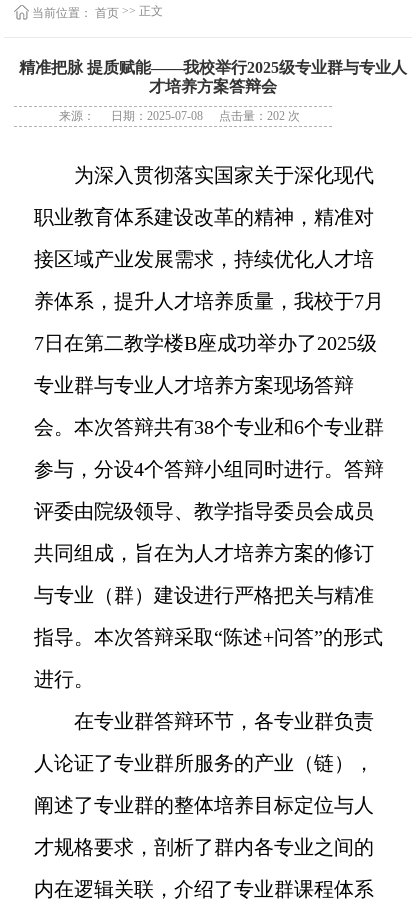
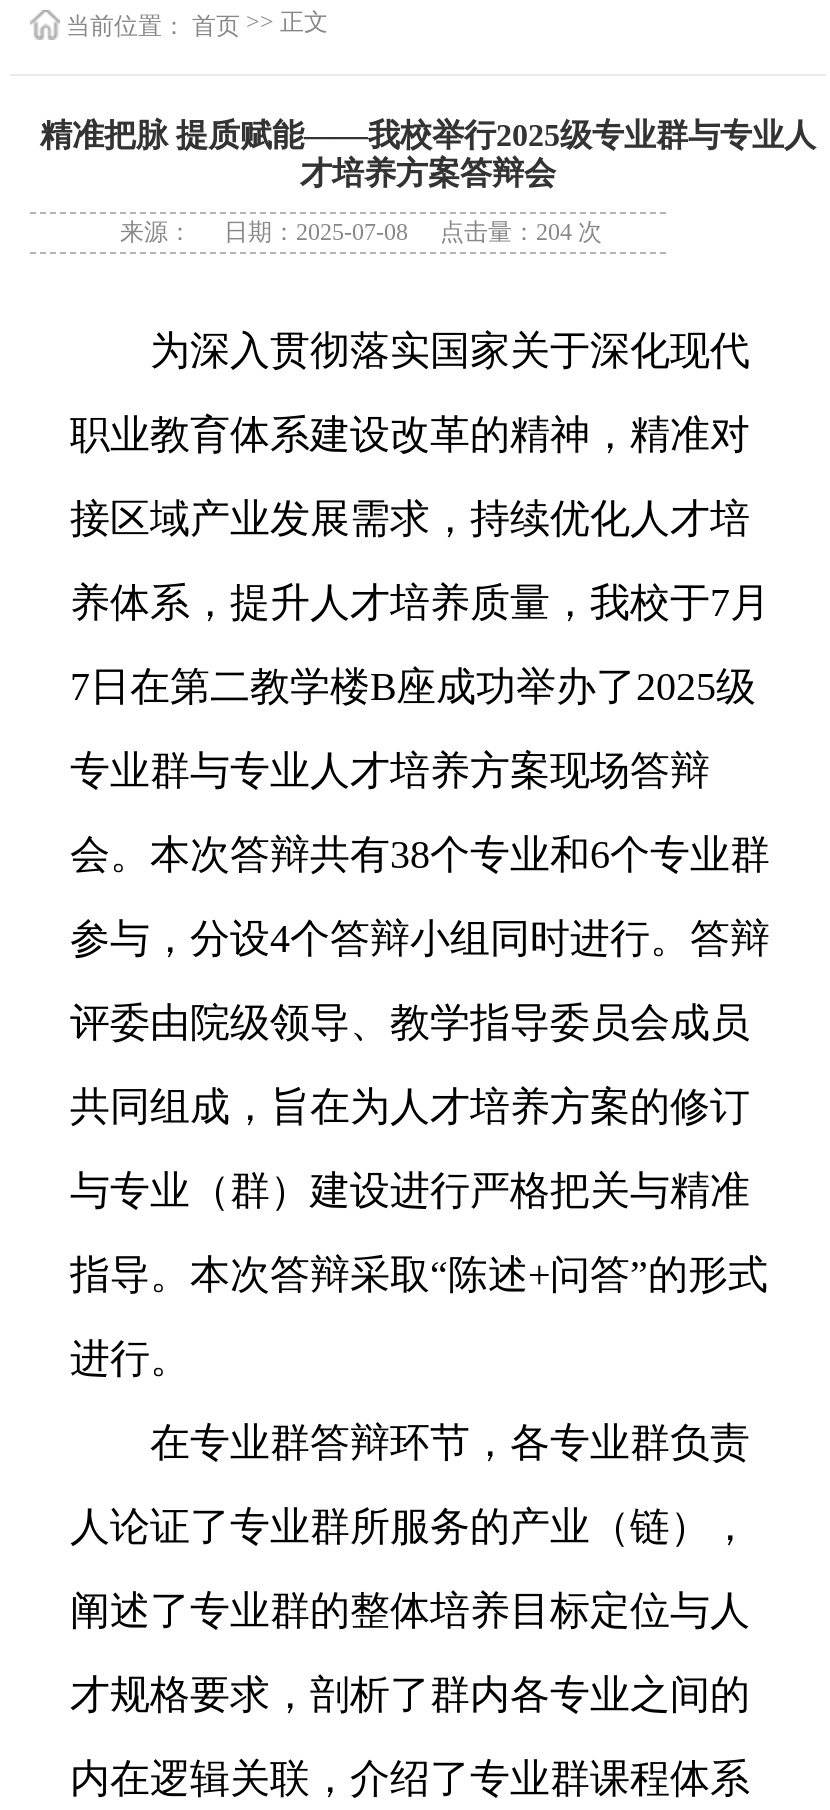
[59,109,300,123] 来源： 日期：2025-07-08 点击量：202次 -> [120,217,602,245] 来源： 日期：2025-07-08 点击量：204次

